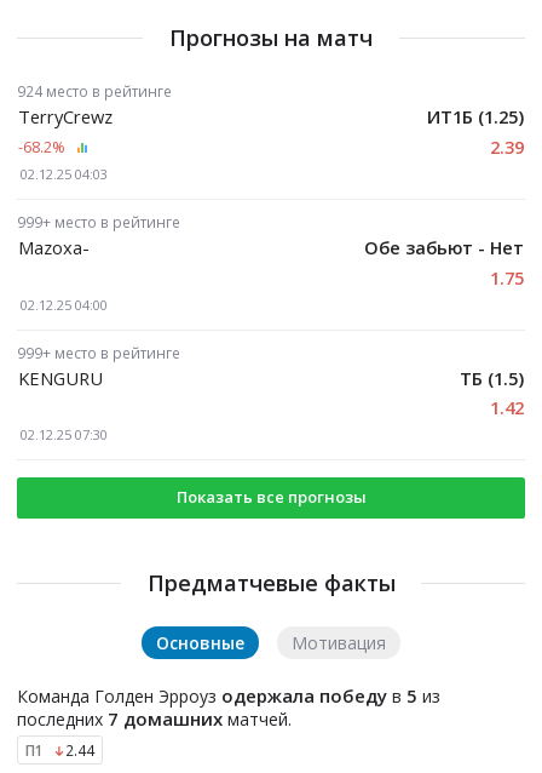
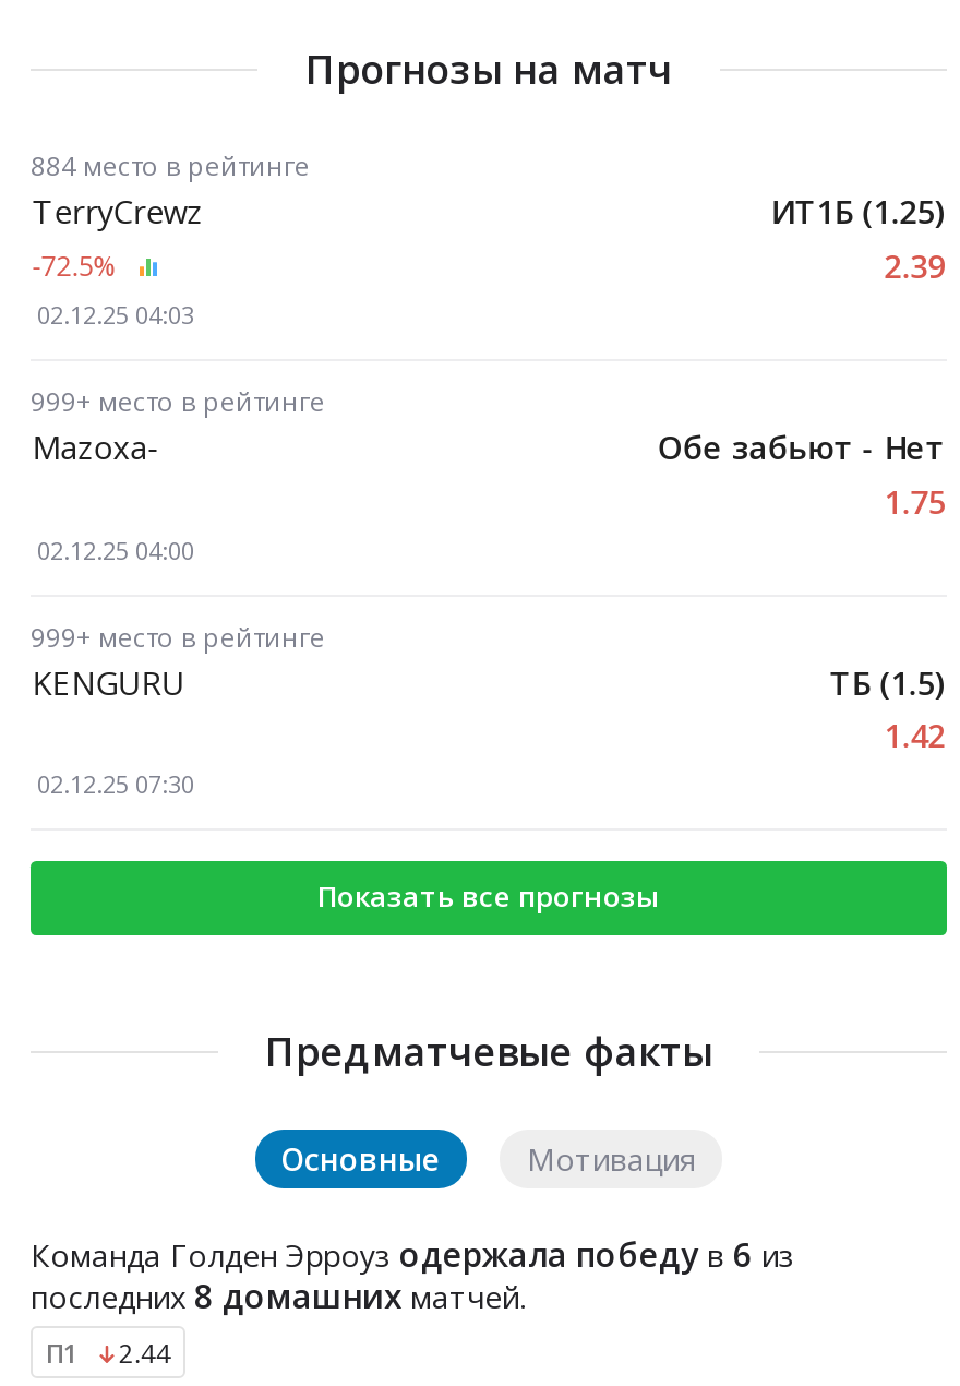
[17,82,172,102] 924 место в рейтинге -> [31,148,310,185] 884 место в рейтинге
[18,137,69,158] -68.2% -> [32,248,124,285] -72.5%
[17,683,440,708] Команда Голден Эрроуз одержала победу в 5 из -> [31,1232,794,1276] Команда Голден Эрроуз одержала победу в 6 из
[17,706,292,731] последних 7 домашних матчей. -> [31,1274,526,1317] последних 8 домашних матчей.

